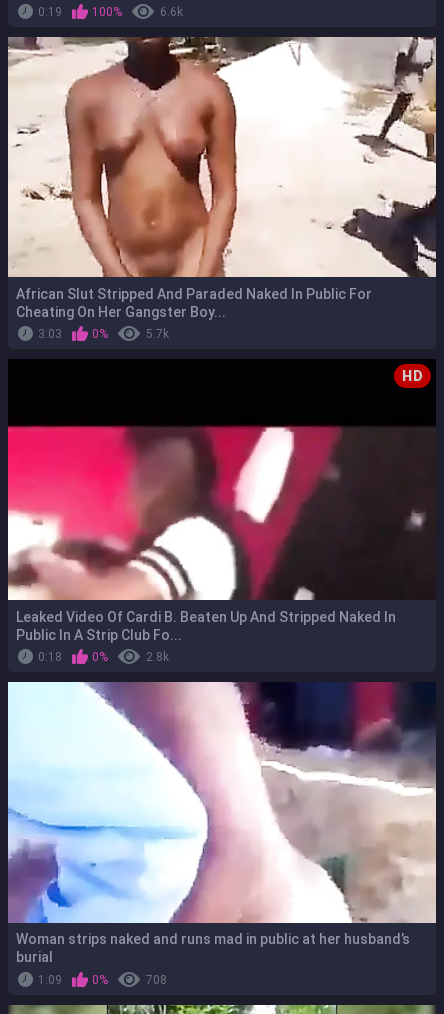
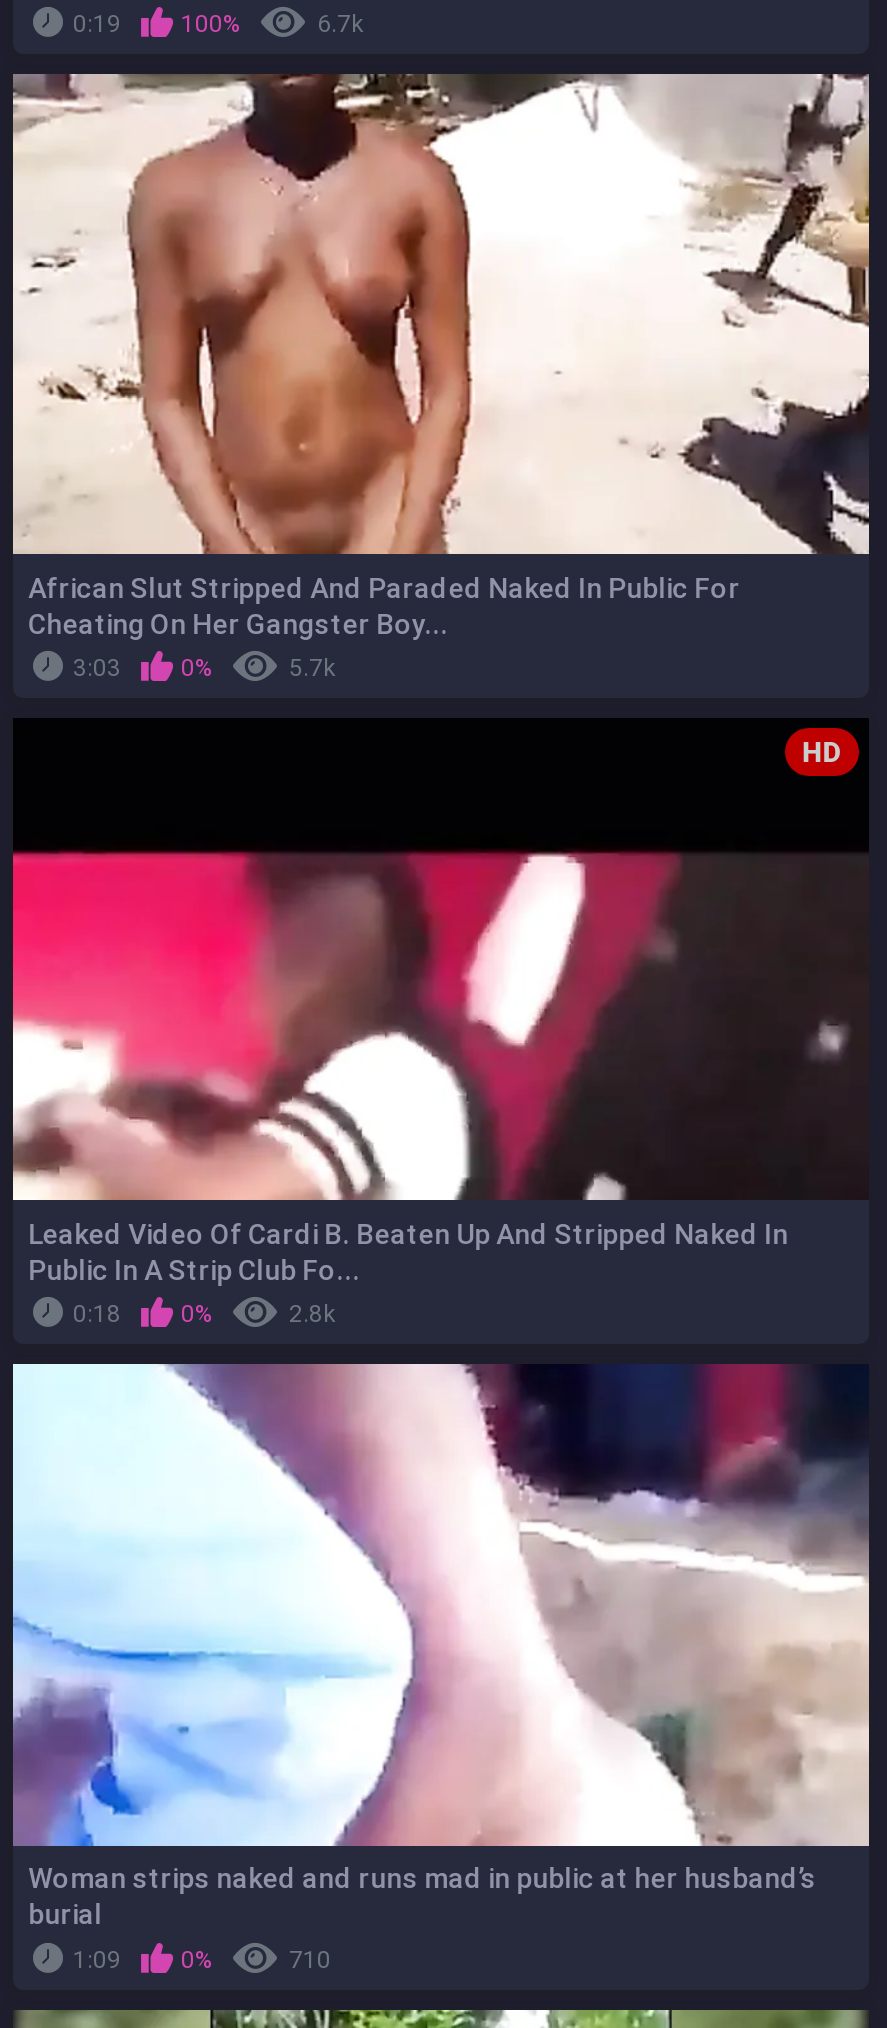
[160,5,183,19] 6.6k -> [317,9,363,37] 6.7k
[146,973,167,987] 708 -> [289,1946,331,1974] 710

